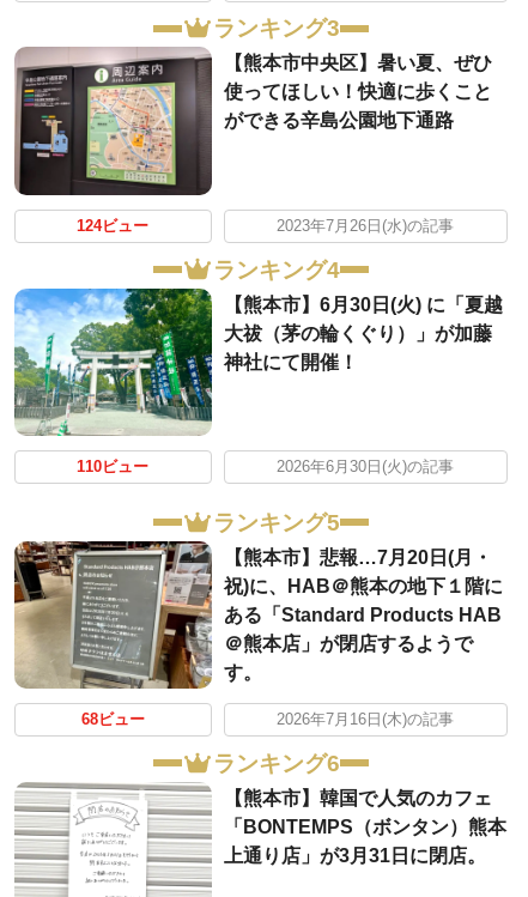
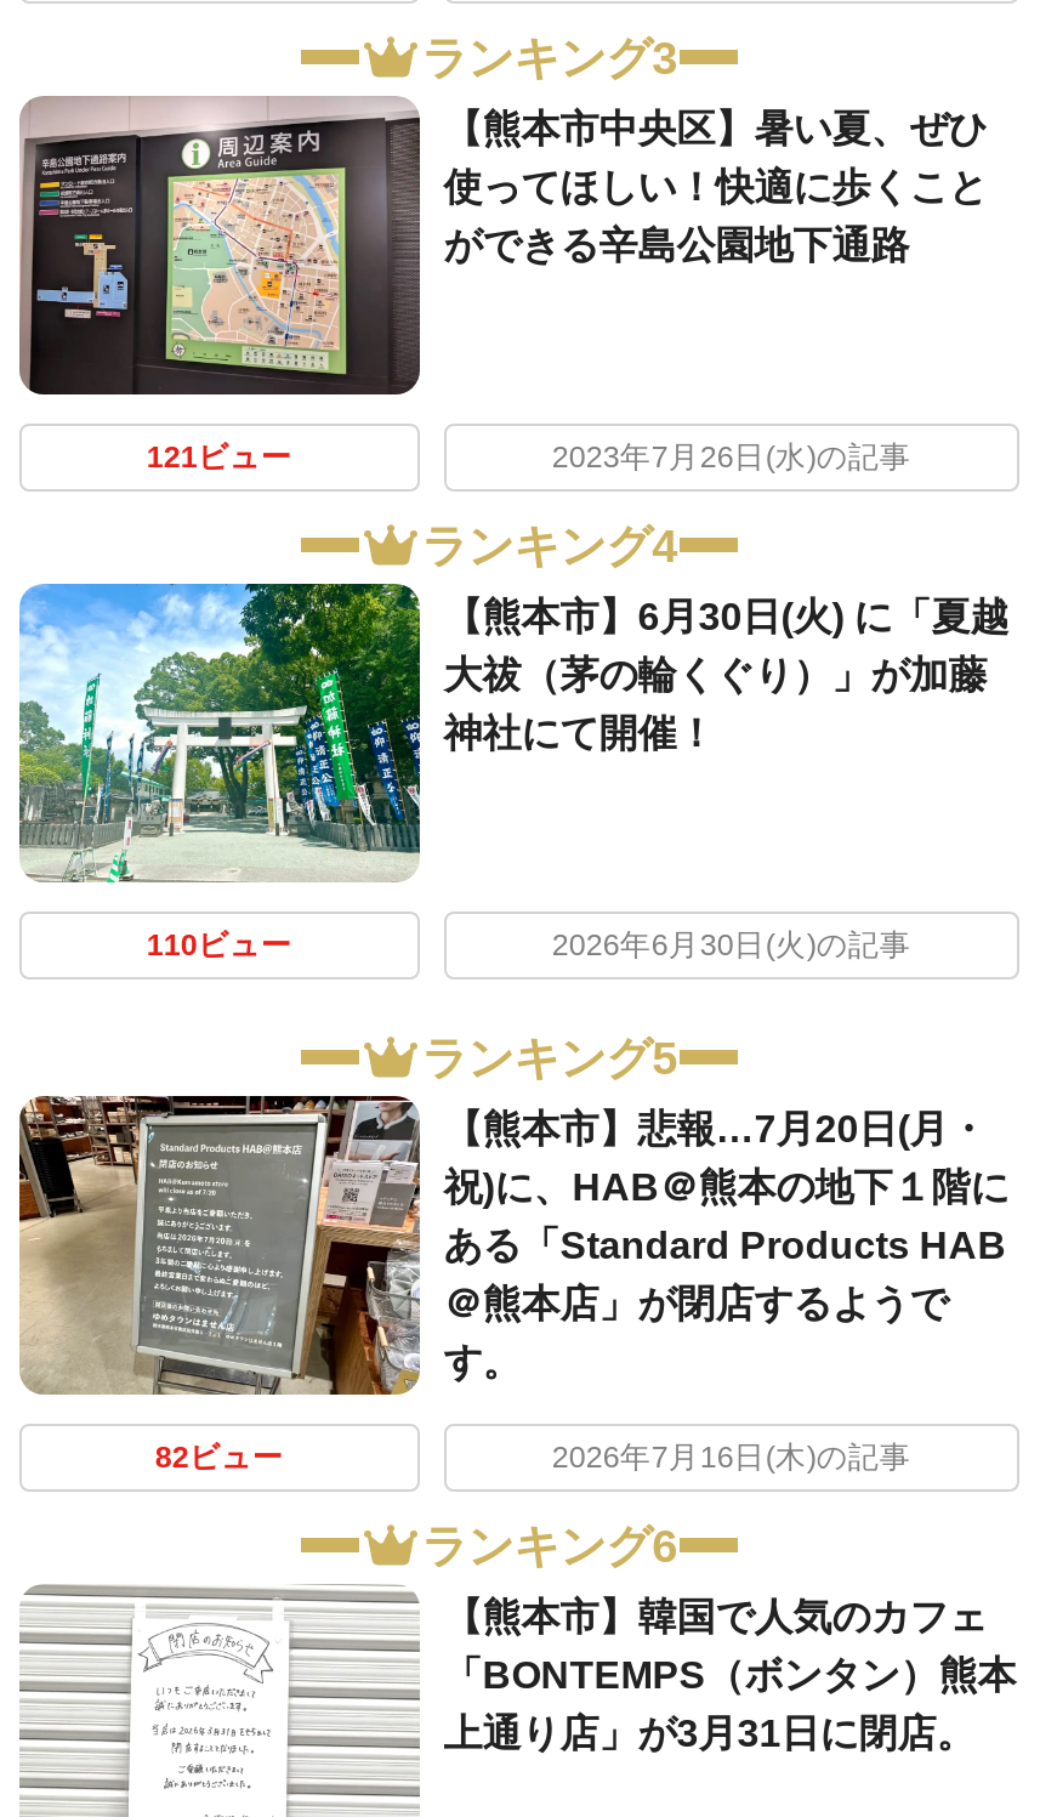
[77,218,149,235] 124ビュー -> [146,441,292,475] 121ビュー
[81,712,145,729] 68ビュー -> [155,1442,283,1476] 82ビュー

